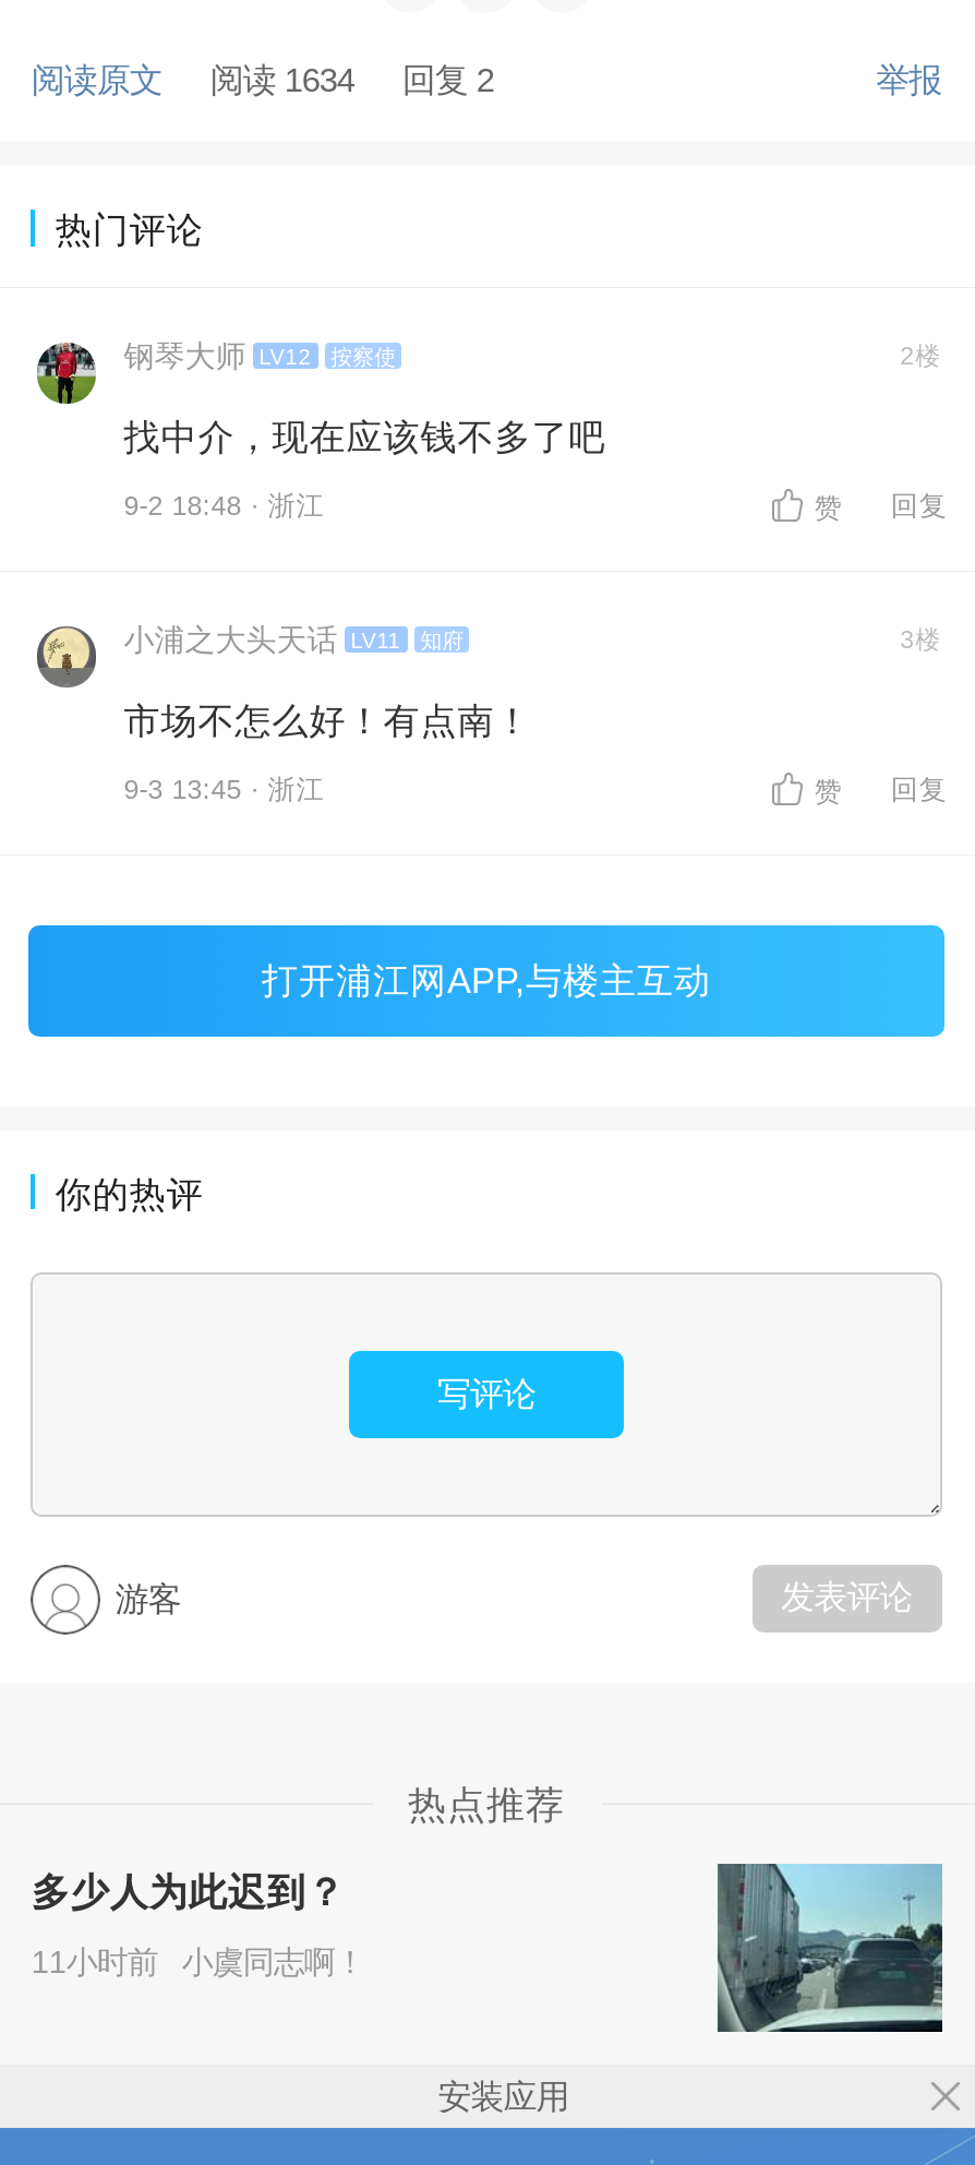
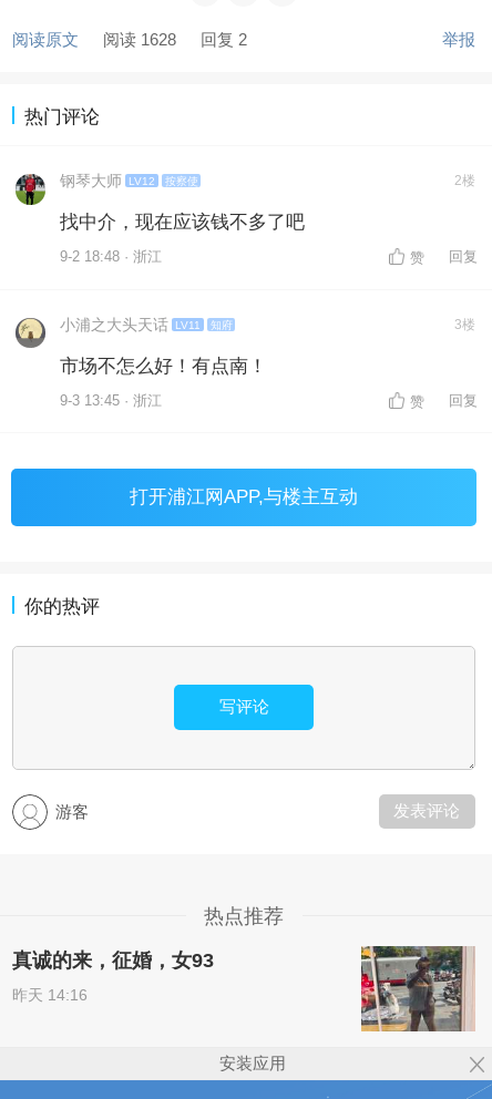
[31,60,494,97] 阅读原文 阅读 1634 回复 2 -> [13,30,248,49] 阅读原文 阅读 1628 回复 2
[31,1871,346,1914] 多少人为此迟到？ -> [13,950,214,972] 真诚的来，征婚，女93
[715,1862,944,2034] [image] -> [360,945,475,1033] [image]
[31,1943,365,1978] 11小时前 | 小虞同志啊！ -> [13,986,88,1004] 昨天 14:16

